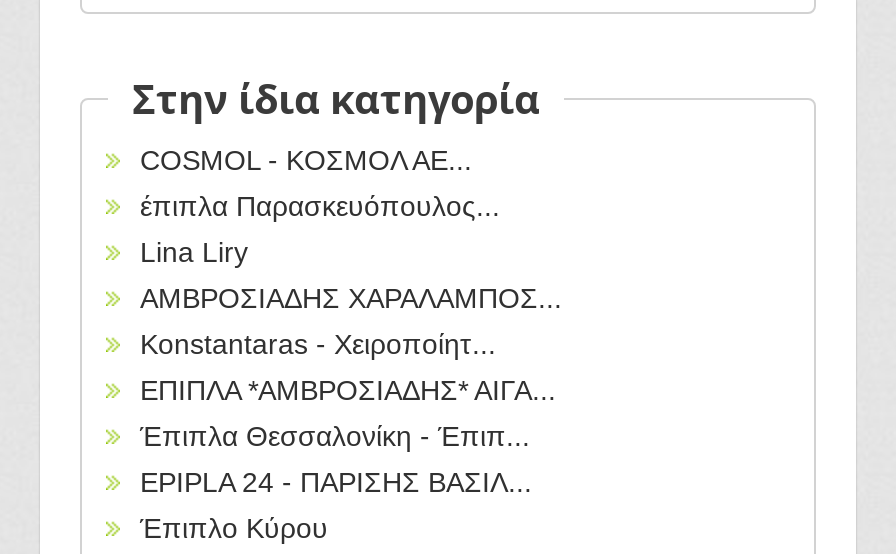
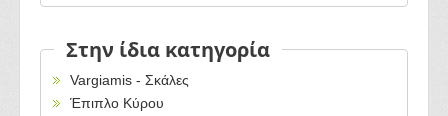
[140,144,562,498] COSMOL - ΚΟΣΜΟΛ ΑΕ... | έπιπλα Παρασκευόπουλος... | Lina Liry | ΑΜΒΡΟΣΙΑΔΗΣ ΧΑΡΑΛΑΜΠΟΣ... | Konstantaras - Χειροποίητ... | ΕΠΙΠΛΑ *ΑΜΒΡΟΣΙΑΔΗΣ* ΑΙΓΑ... | Έπιπλα Θεσσαλονίκη - Έπιπ... | EPIPLA 24 - ΠΑΡΙΣΗΣ ΒΑΣΙΛ... -> [70,72,189,88] Vargiamis - Σκάλες

